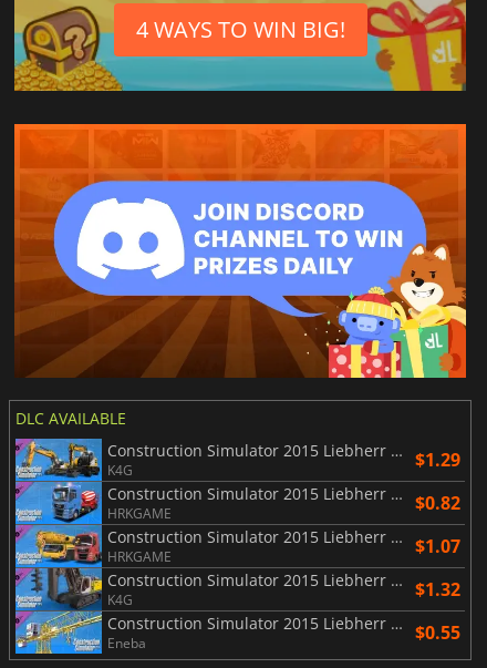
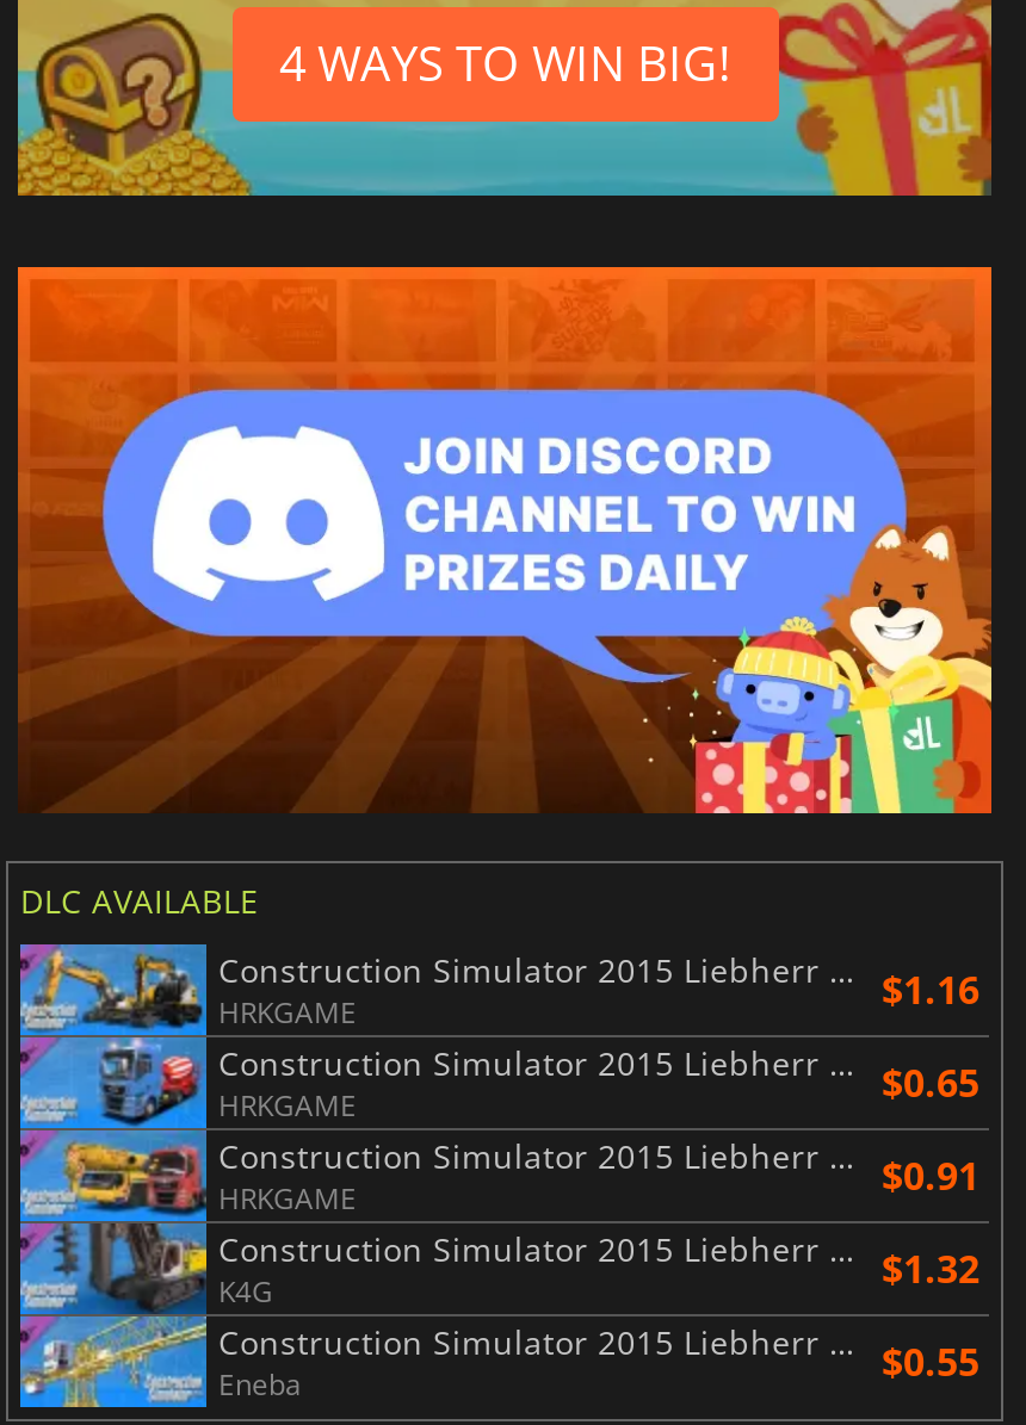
[107,448,460,480] K4G | $1.29 -> [218,964,979,1033] HRKGAME | $1.16
[415,491,460,515] $0.82 -> [882,1057,979,1109] $0.65
[415,534,460,559] $1.07 -> [882,1150,979,1202] $0.91

